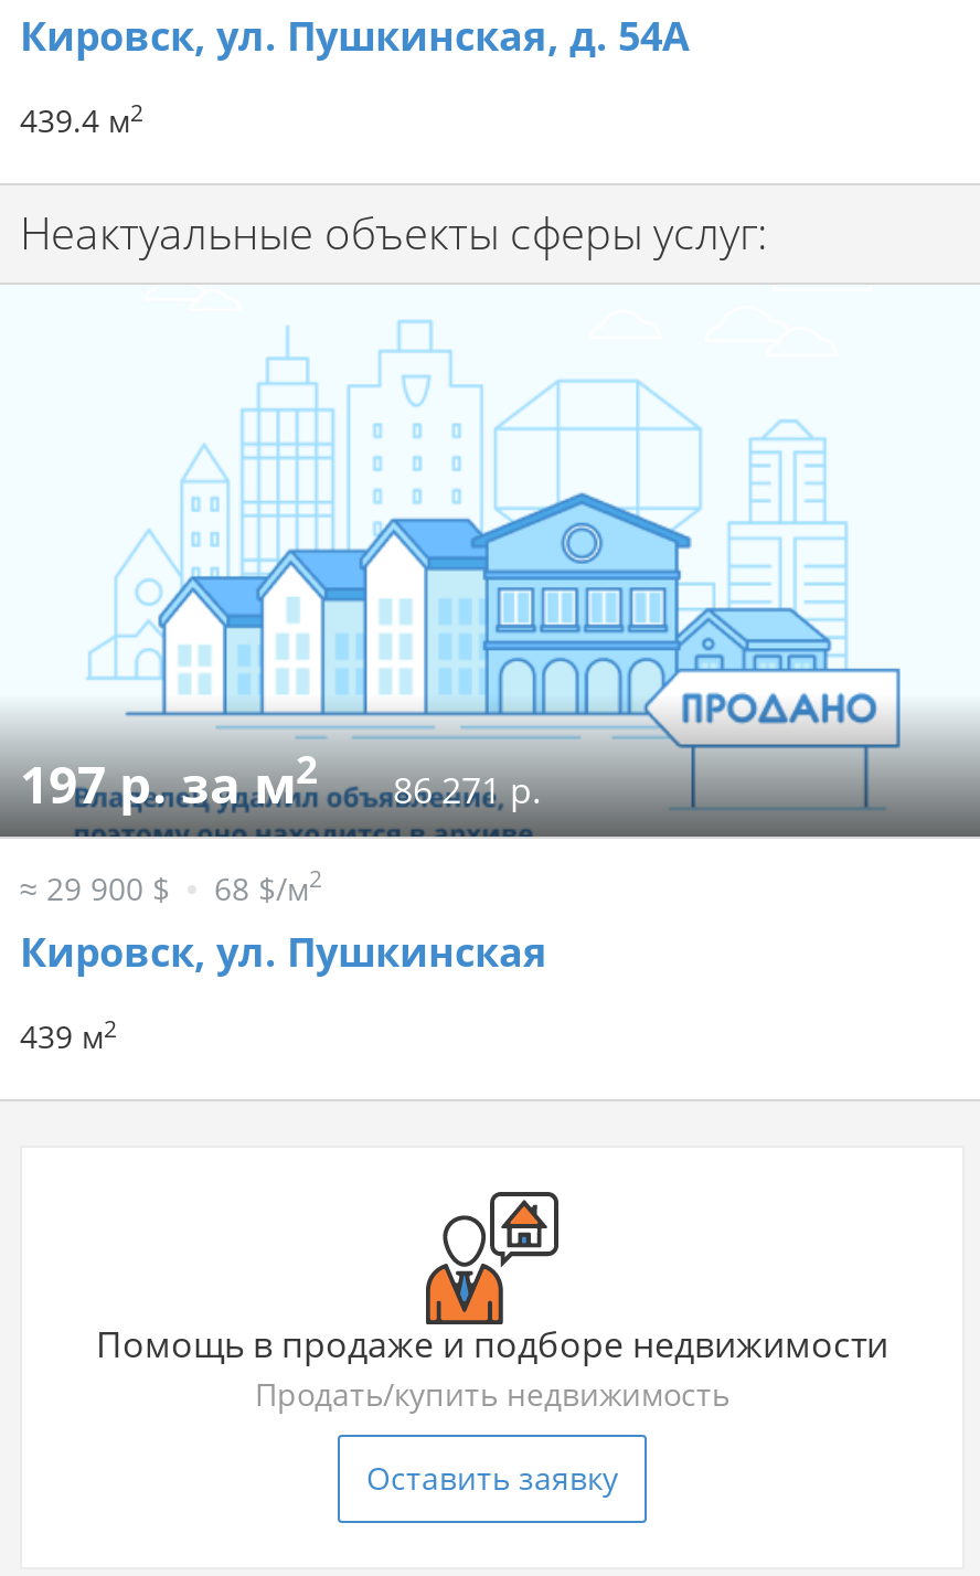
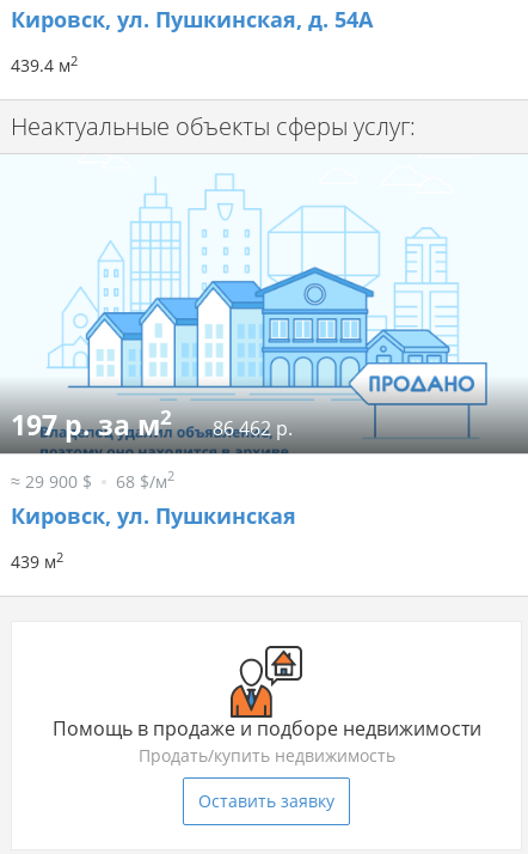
[384,766,541,814] 86 271 р. -> [208,415,293,441] 86 462 р.

